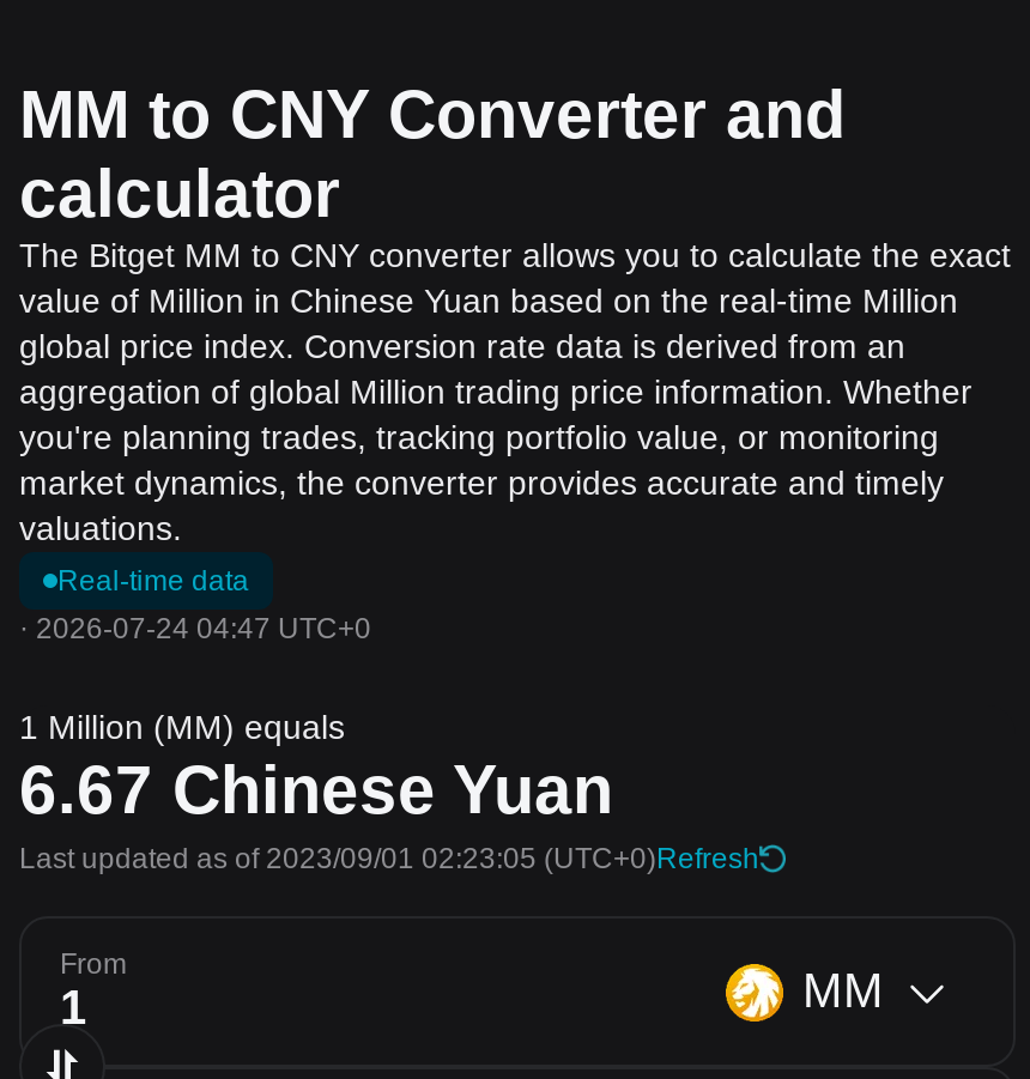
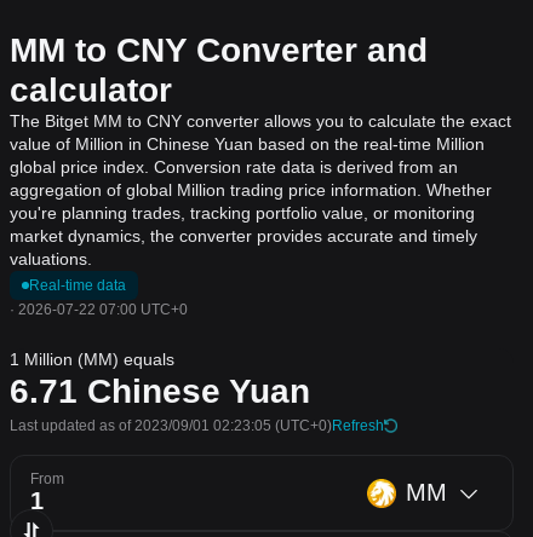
[19,612,371,645] · 2026-07-24 04:47 UTC+0 -> [10,301,188,318] · 2026-07-22 07:00 UTC+0
[19,753,613,828] 6.67 Chinese Yuan -> [10,373,310,410] 6.71 Chinese Yuan

